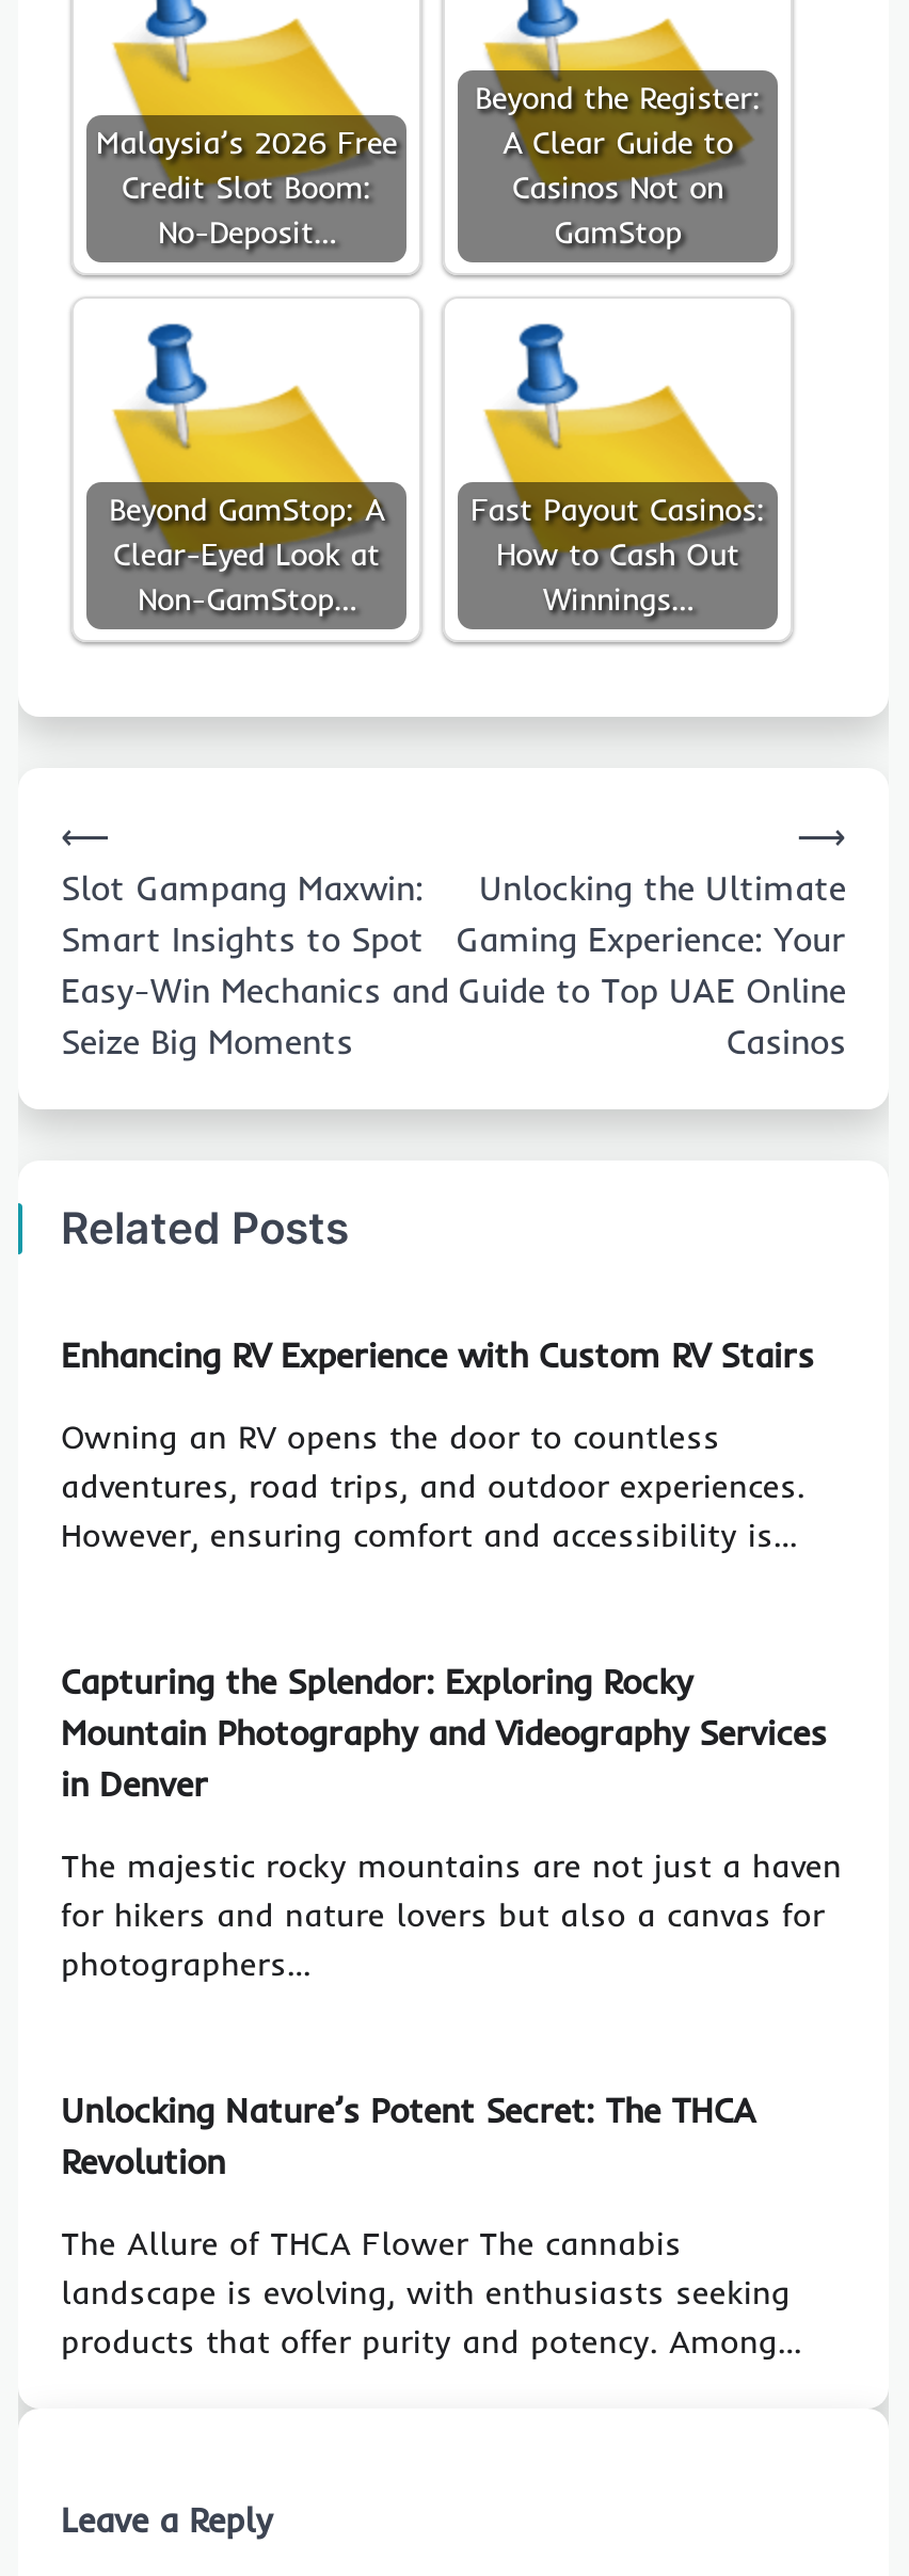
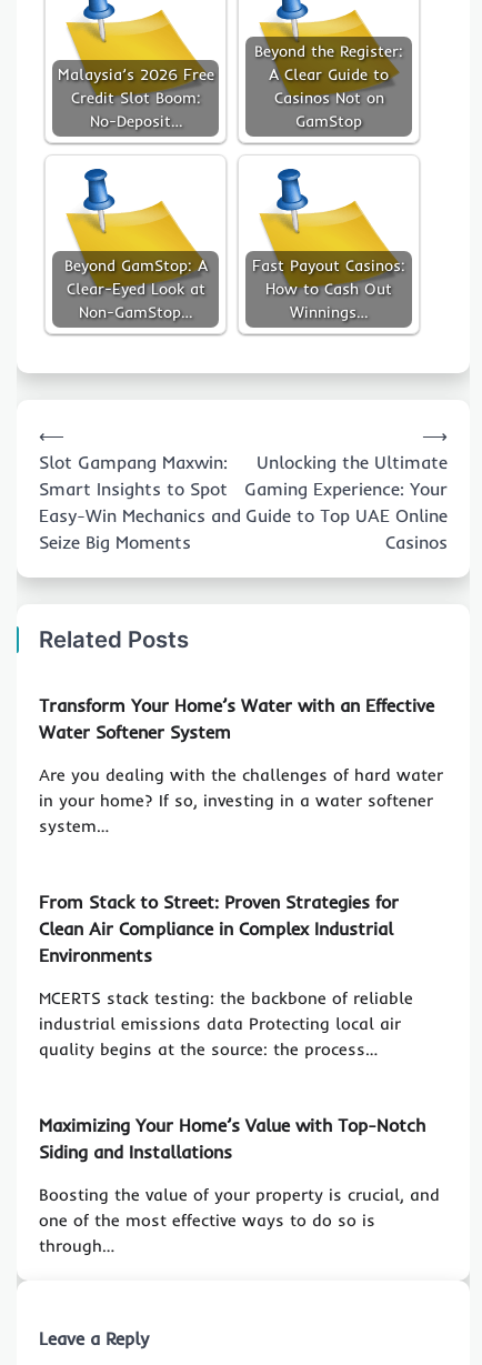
[61,1334,814,1377] Enhancing RV Experience with Custom RV Stairs -> [39,695,434,743] Transform Your Home’s Water with an Effective | Water Softener System
[61,1417,806,1556] Owning an RV opens the door to countless | adventures, road trips, and outdoor experiences. | However, ensuring comfort and accessibility is… -> [39,765,443,837] Are you dealing with the challenges of hard water | in your home? If so, investing in a water softener | system…
[61,1661,827,1806] Capturing the Splendor: Exploring Rocky | Mountain Photography and Videography Services | in Denver -> [39,891,399,967] From Stack to Street: Proven Strategies for | Clean Air Compliance in Complex Industrial | Environments
[61,1846,842,1985] The majestic rocky mountains are not just a haven | for hikers and nature lovers but also a canvas for | photographers… -> [39,988,413,1060] MCERTS stack testing: the backbone of reliable | industrial emissions data Protecting local air | quality begins at the source: the process…
[61,2089,756,2183] Unlocking Nature’s Potent Secret: The THCA | Revolution -> [39,1114,425,1163] Maximizing Your Home’s Value with Top-Notch | Siding and Installations
[61,2224,801,2362] The Allure of THCA Flower The cannabis | landscape is evolving, with enthusiasts seeking | products that offer purity and potency. Among… -> [39,1184,440,1257] Boosting the value of your property is crucial, and | one of the most effective ways to do so is | through…

